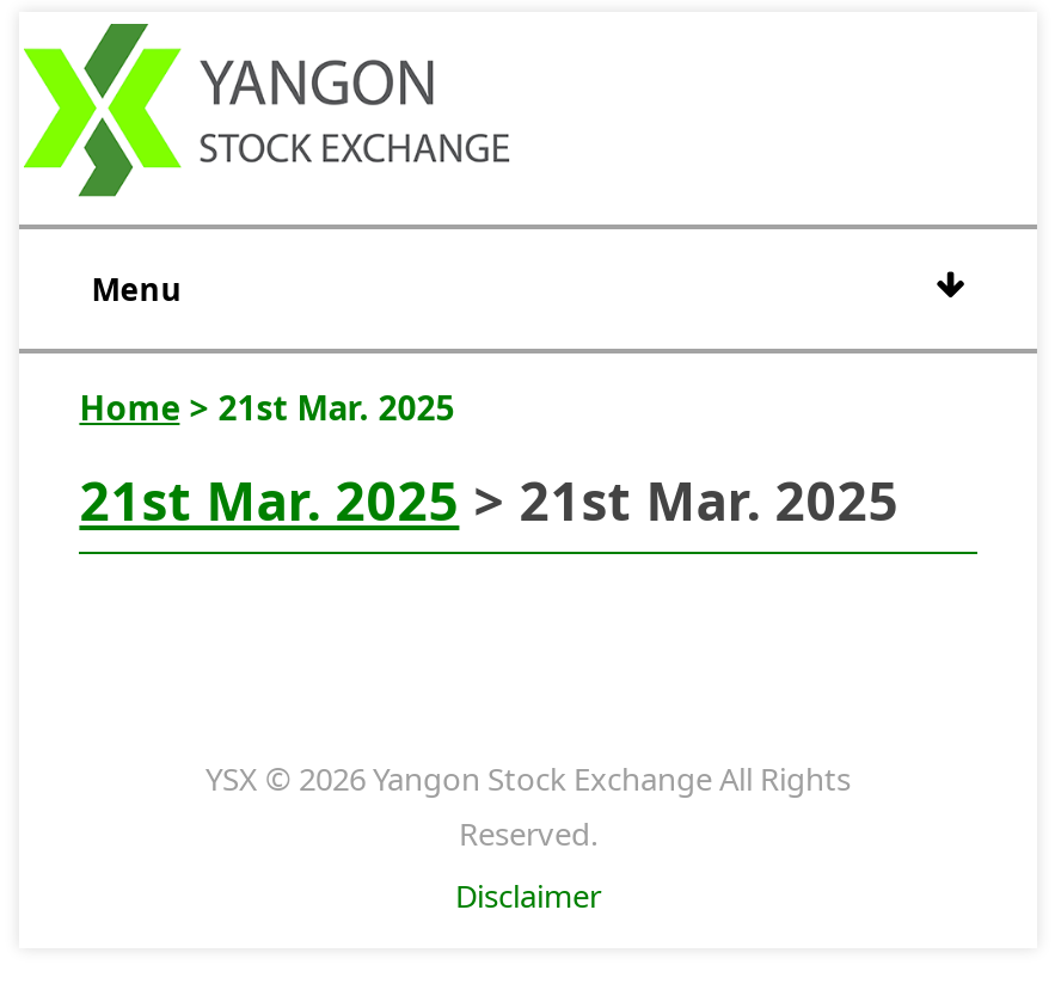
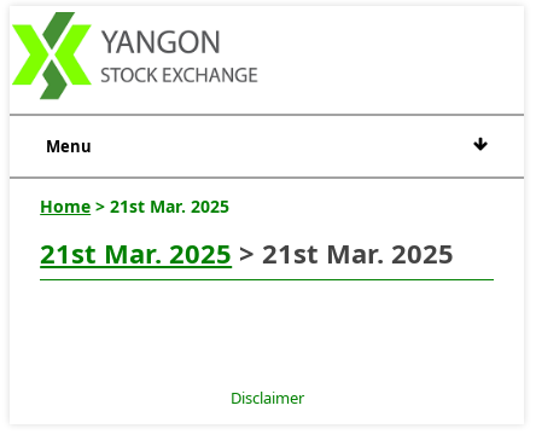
[206,757,851,855] YSX © 2026 Yangon Stock Exchange All Rights | Reserved. -> none

